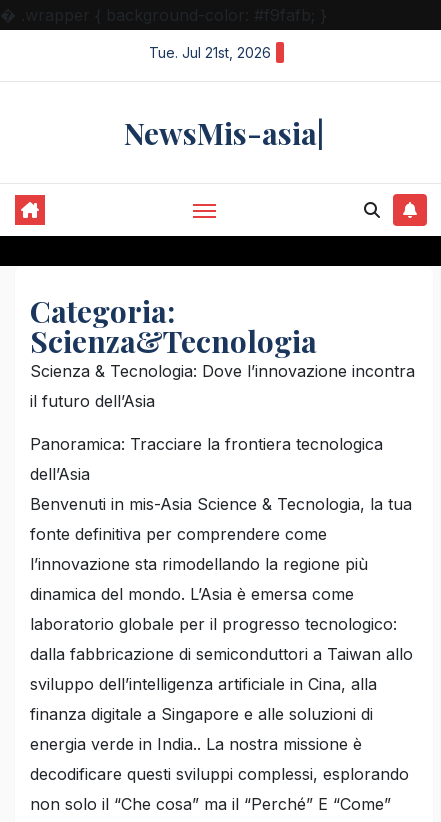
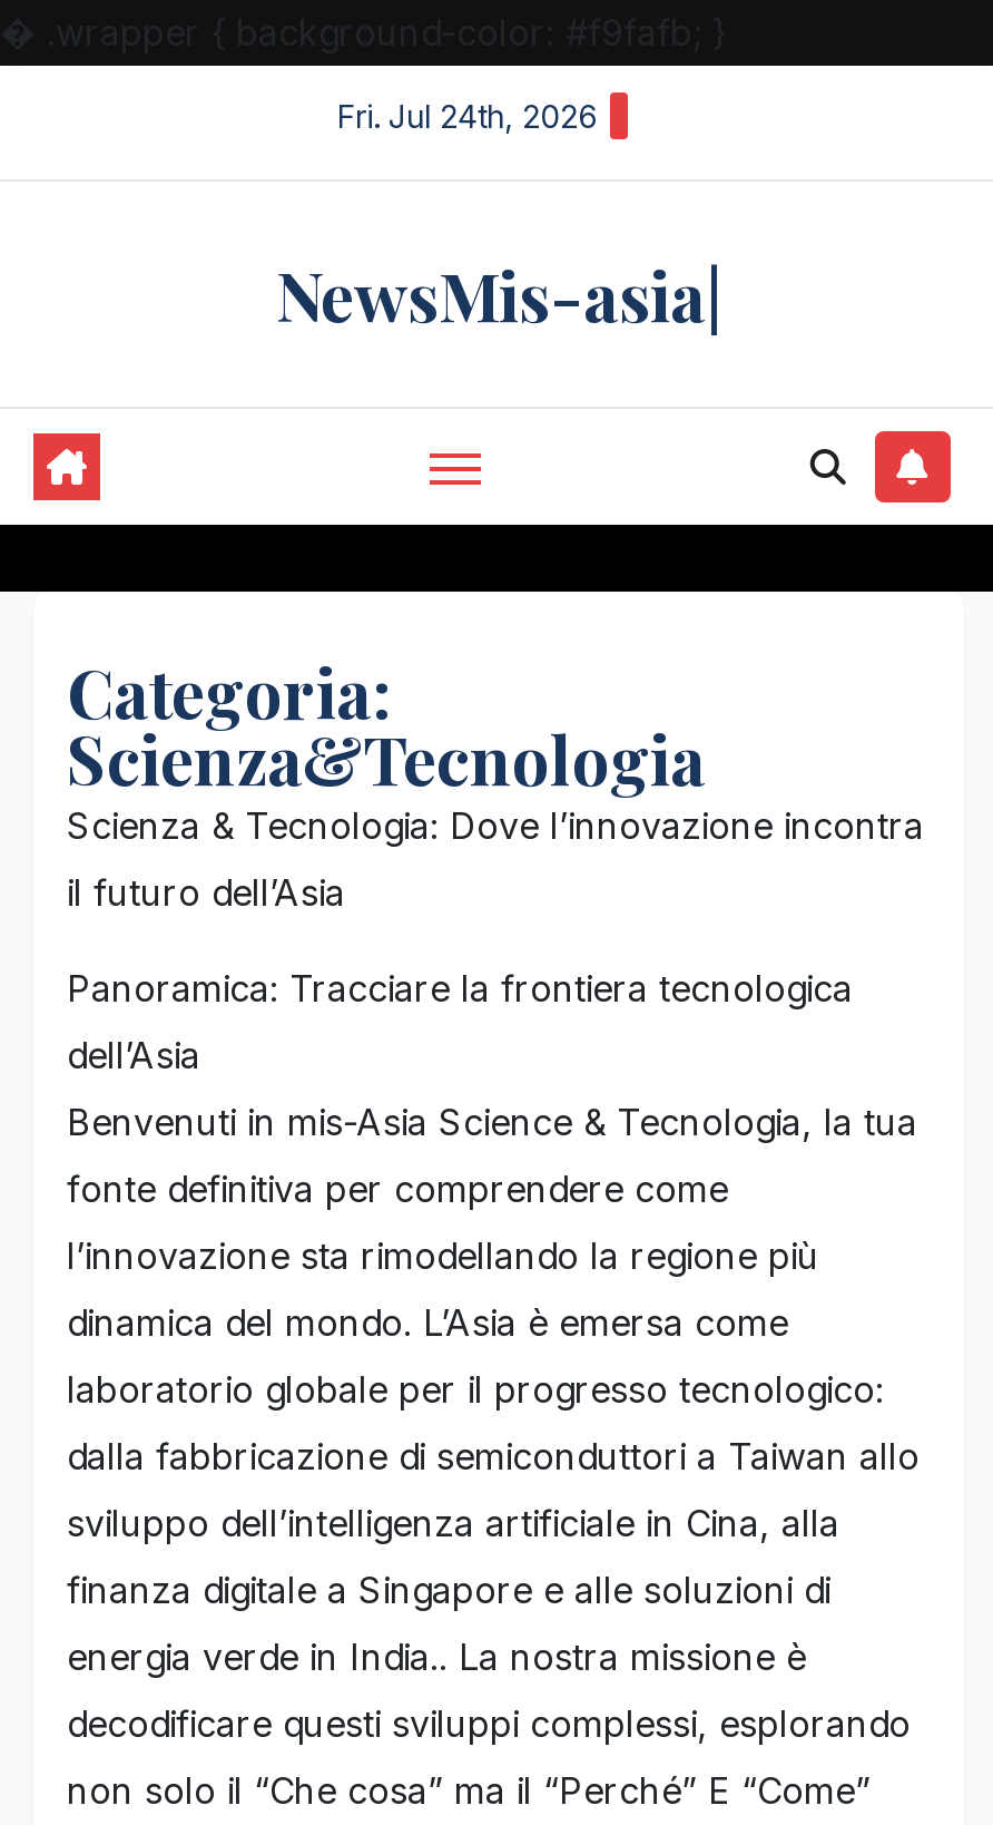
[149,44,271,61] Tue. Jul 21st, 2026 -> [337,97,598,135] Fri. Jul 24th, 2026

